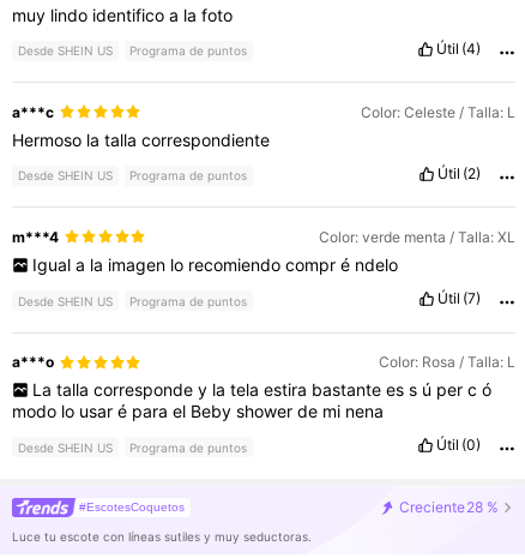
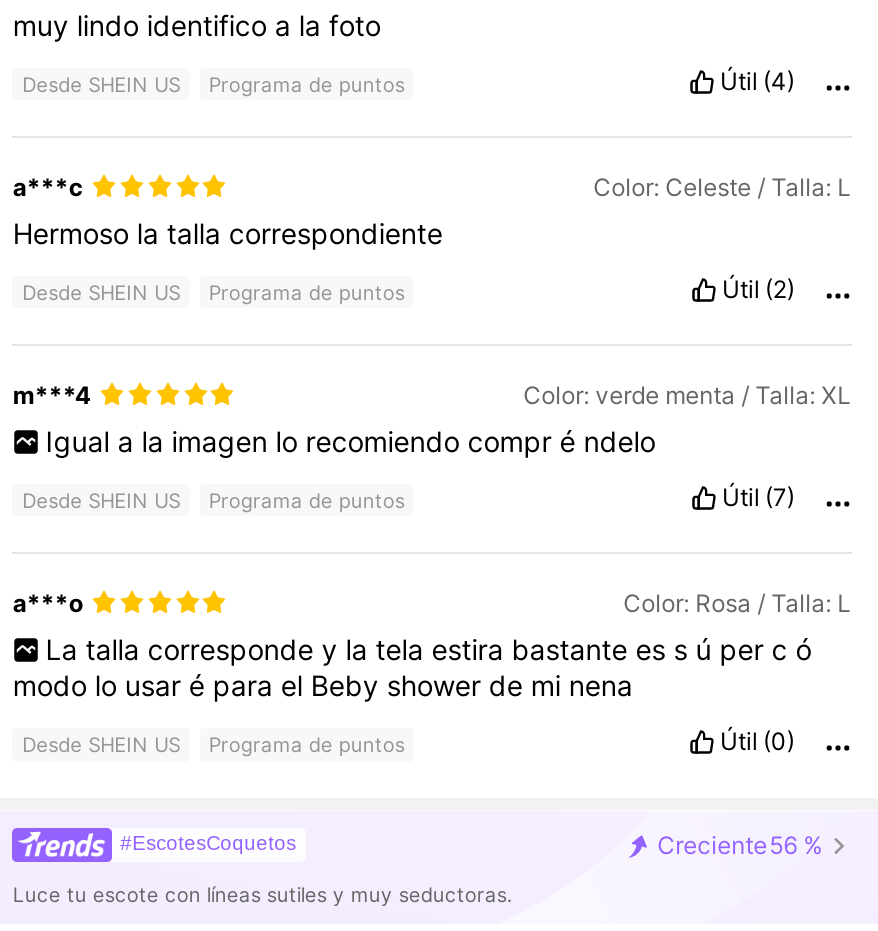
[399,498,498,516] Creciente28 % -> [657,830,823,860] Creciente56 %

